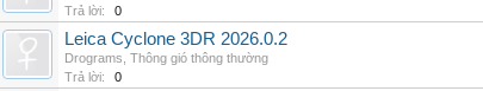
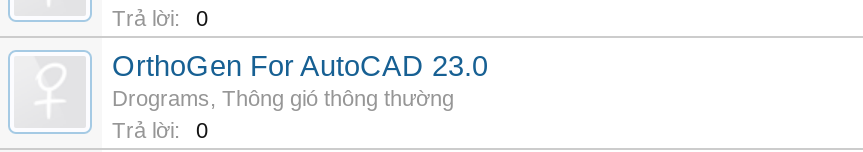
[64,30,287,48] Leica Cyclone 3DR 2026.0.2 -> [112,50,488,82] OrthoGen For AutoCAD 23.0

